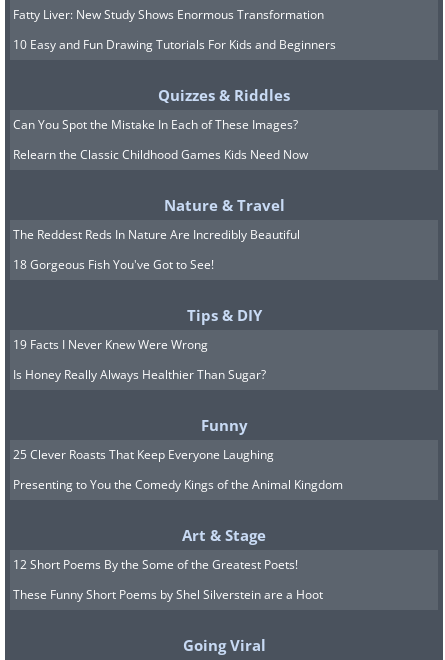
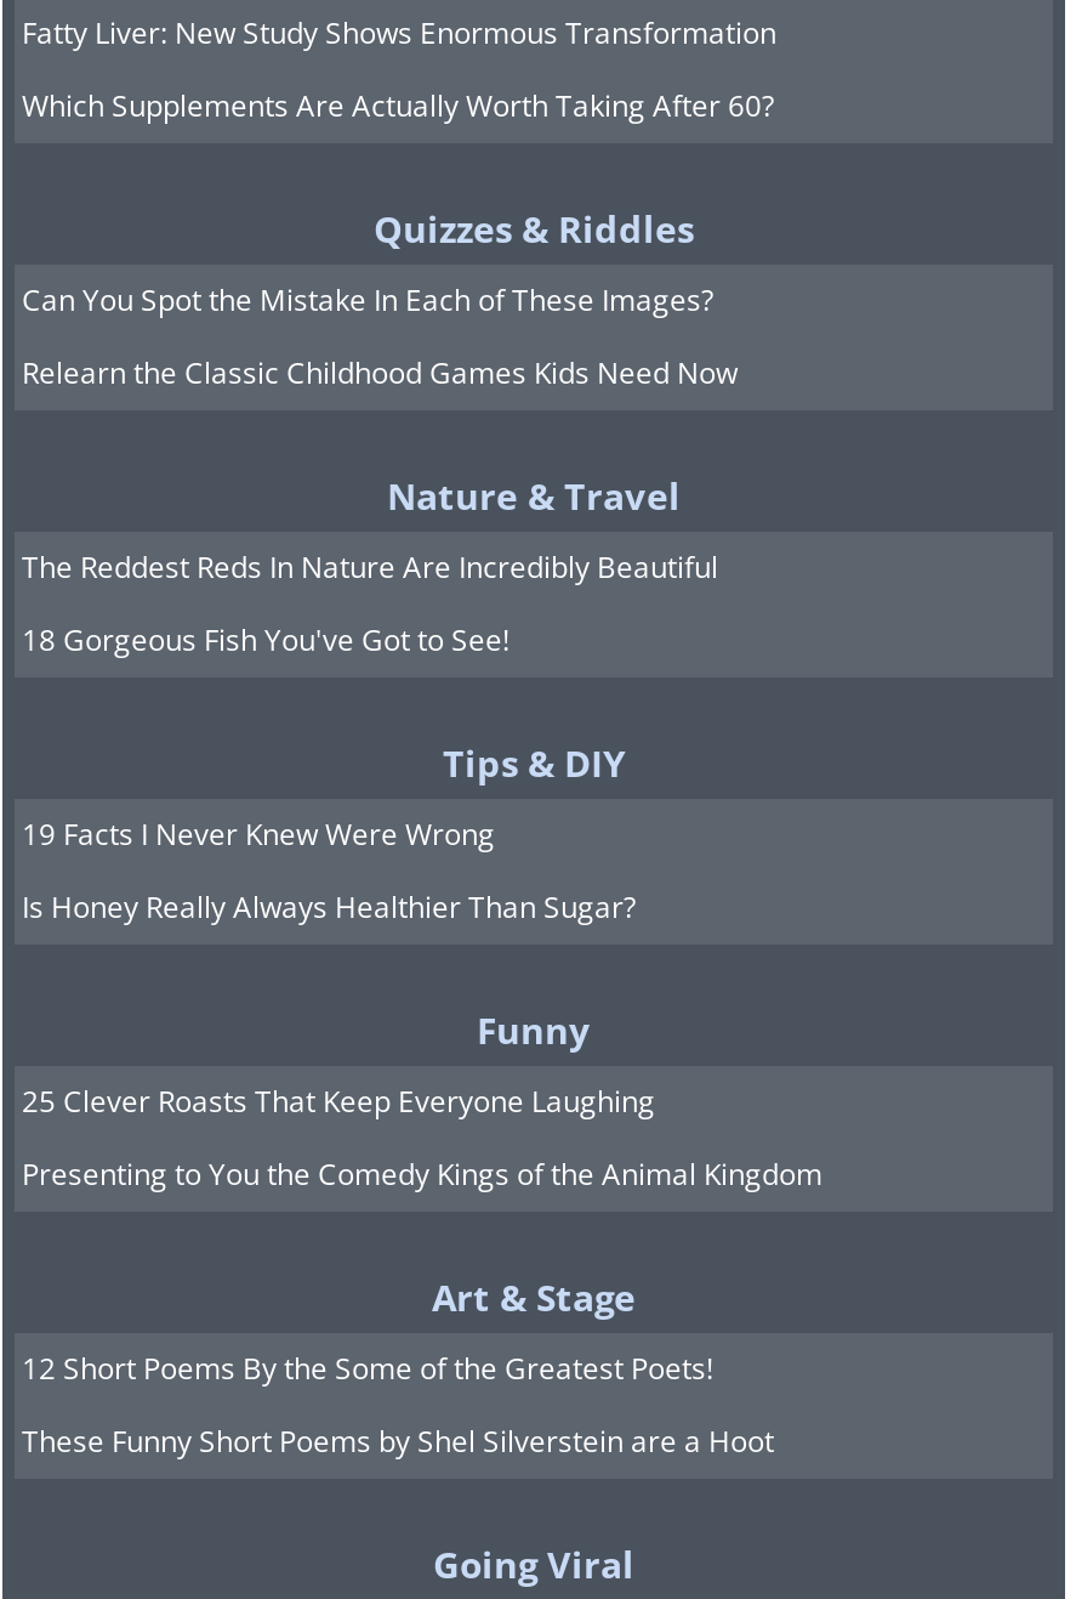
[13,36,336,53] 10 Easy and Fun Drawing Tutorials For Kids and Beginners -> [22,84,774,125] Which Supplements Are Actually Worth Taking After 60?

